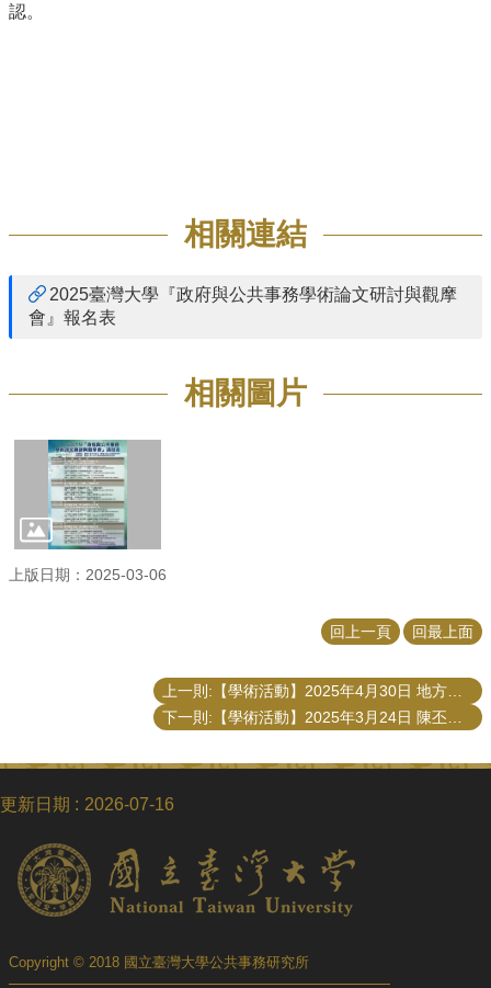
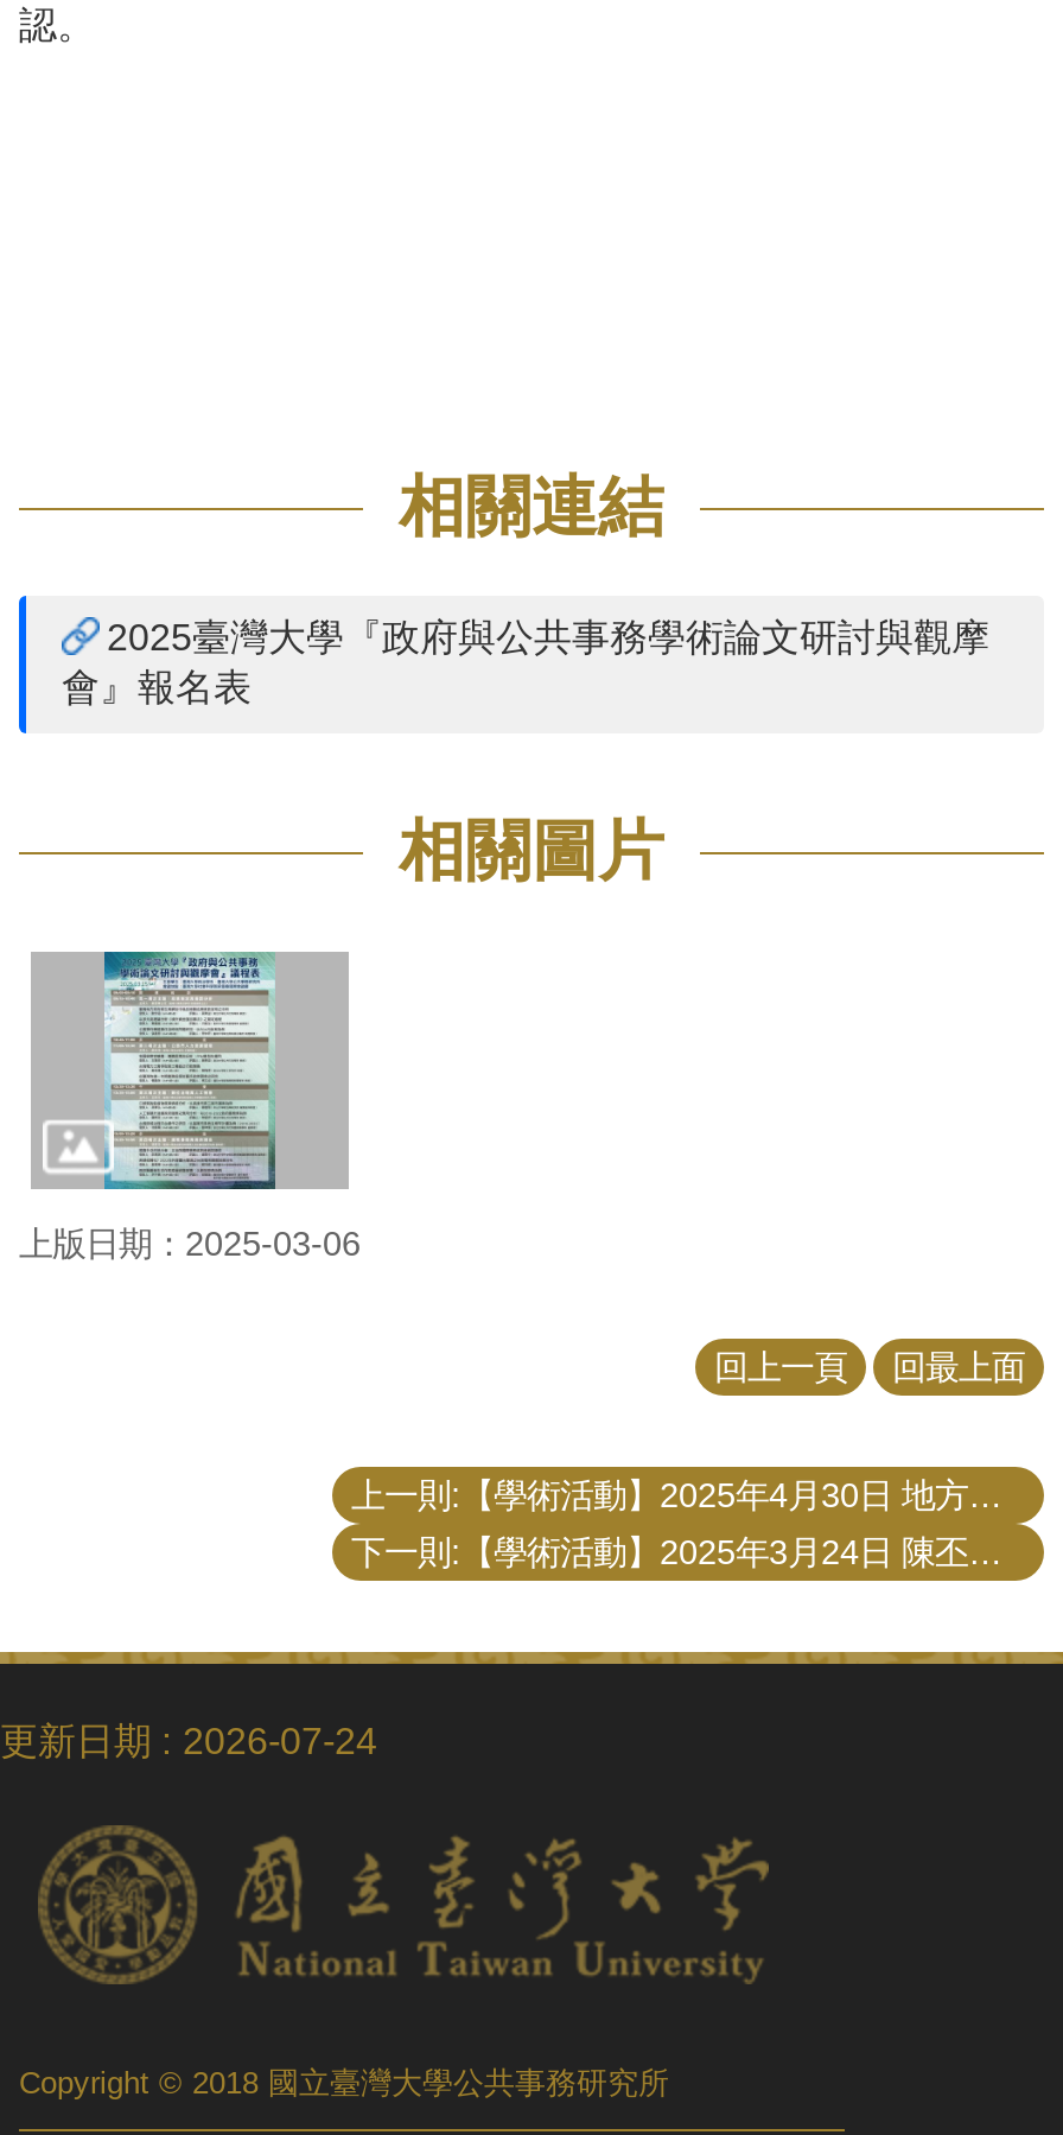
[0,795,174,813] 更新日期 2026-07-16 -> [0,1720,377,1760] 更新日期 2026-07-24

